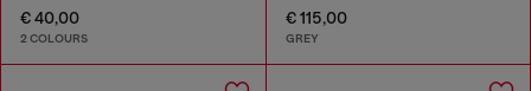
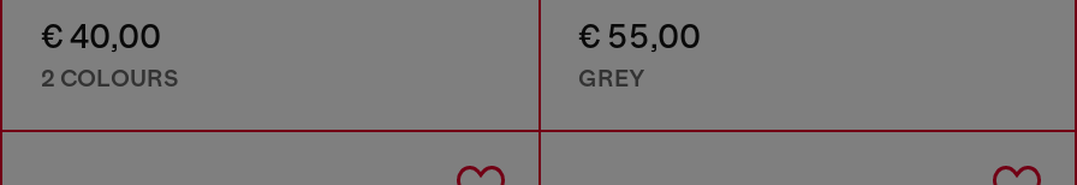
[285,8,347,27] € 115,00 -> [578,16,701,54] € 55,00

